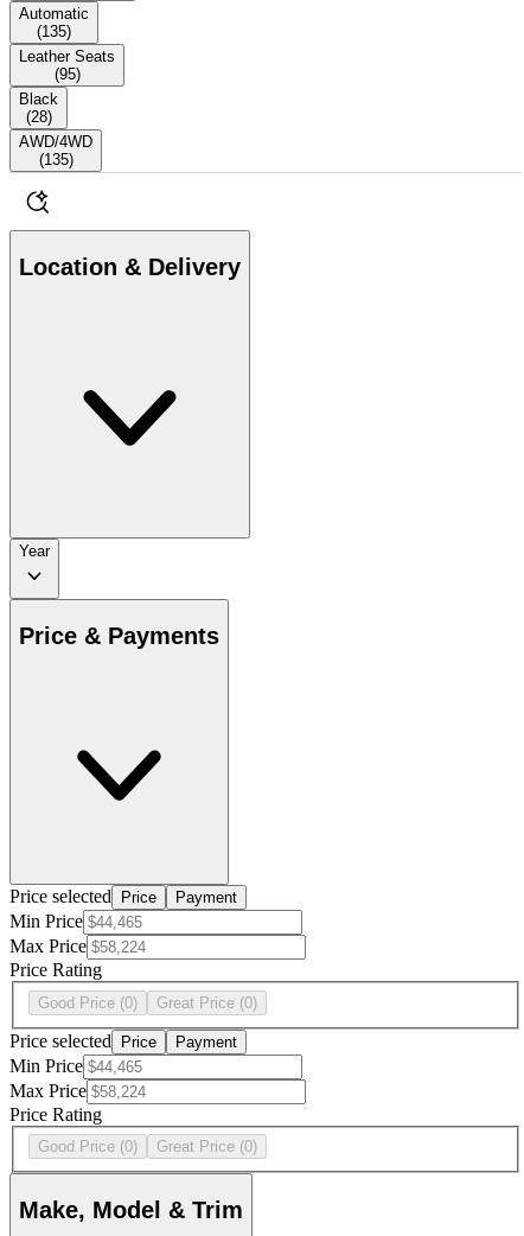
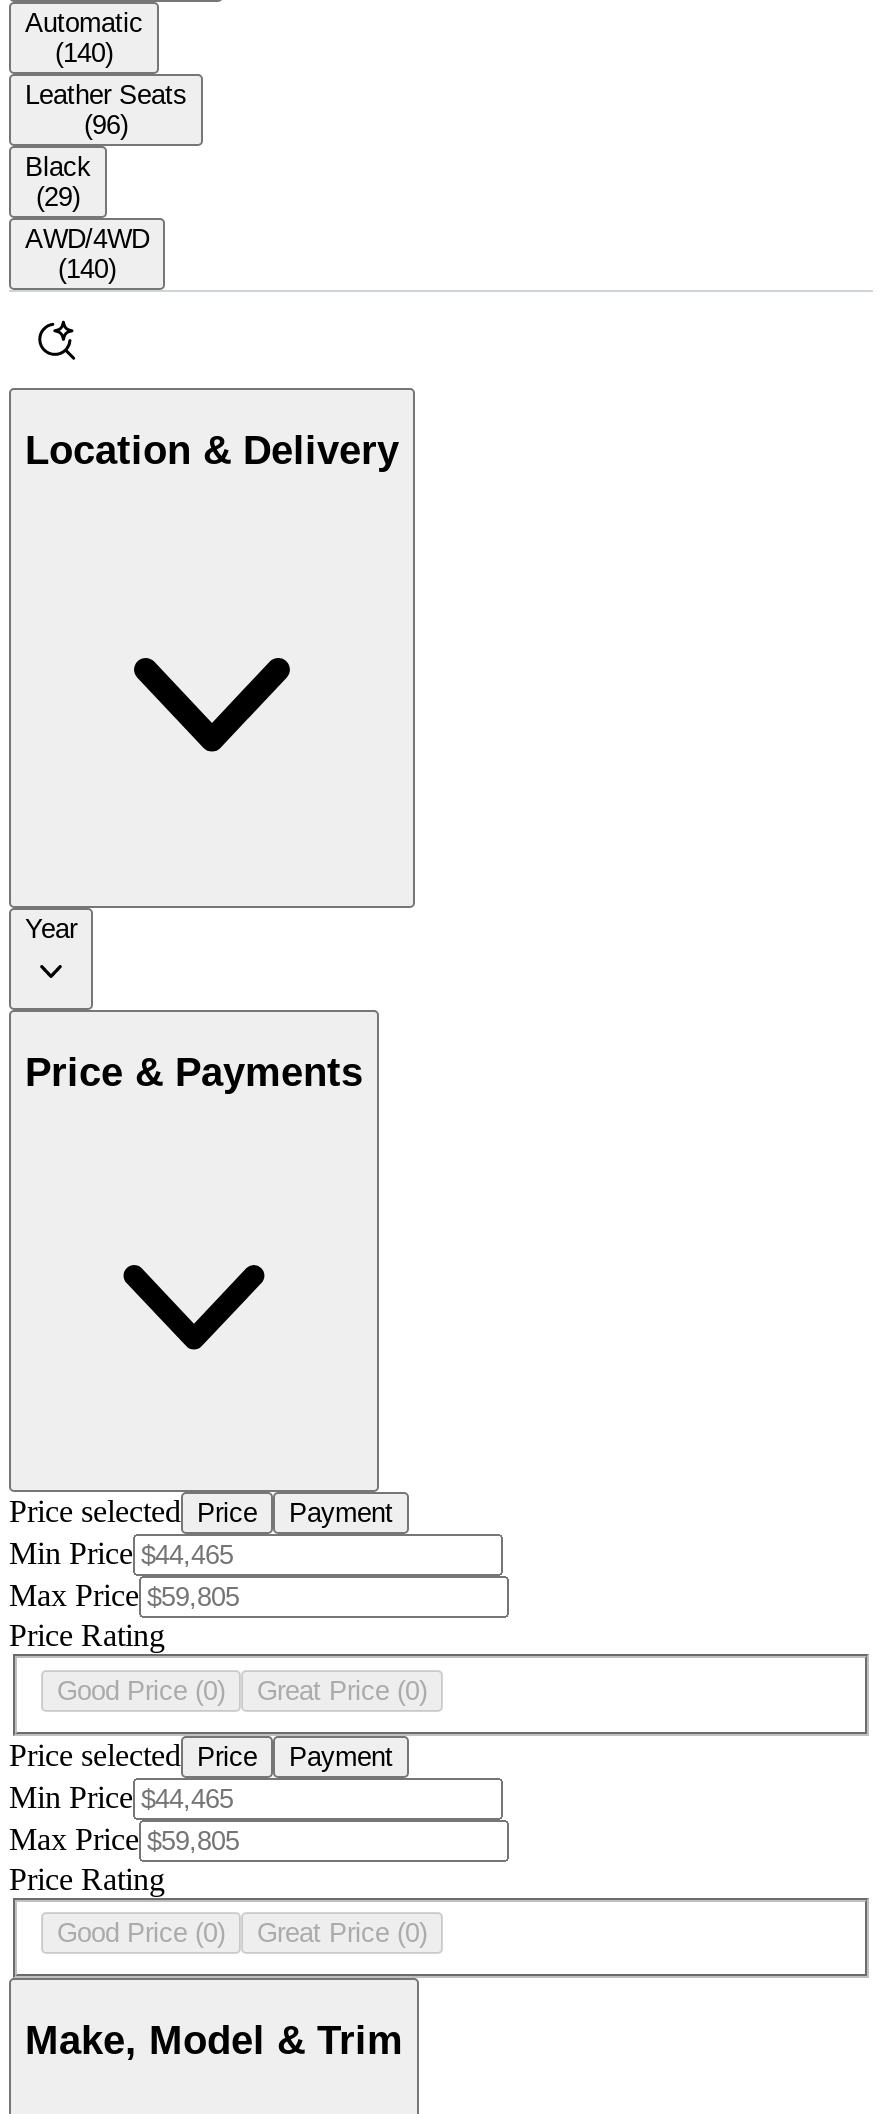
[37,22,71,40] (135) -> [55,38,113,68] (140)
[54,65,80,83] (95) -> [84,110,128,140] (96)
[25,108,52,126] (28) -> [36,182,80,212] (29)
[39,151,73,168] (135) -> [58,254,116,284] (140)

